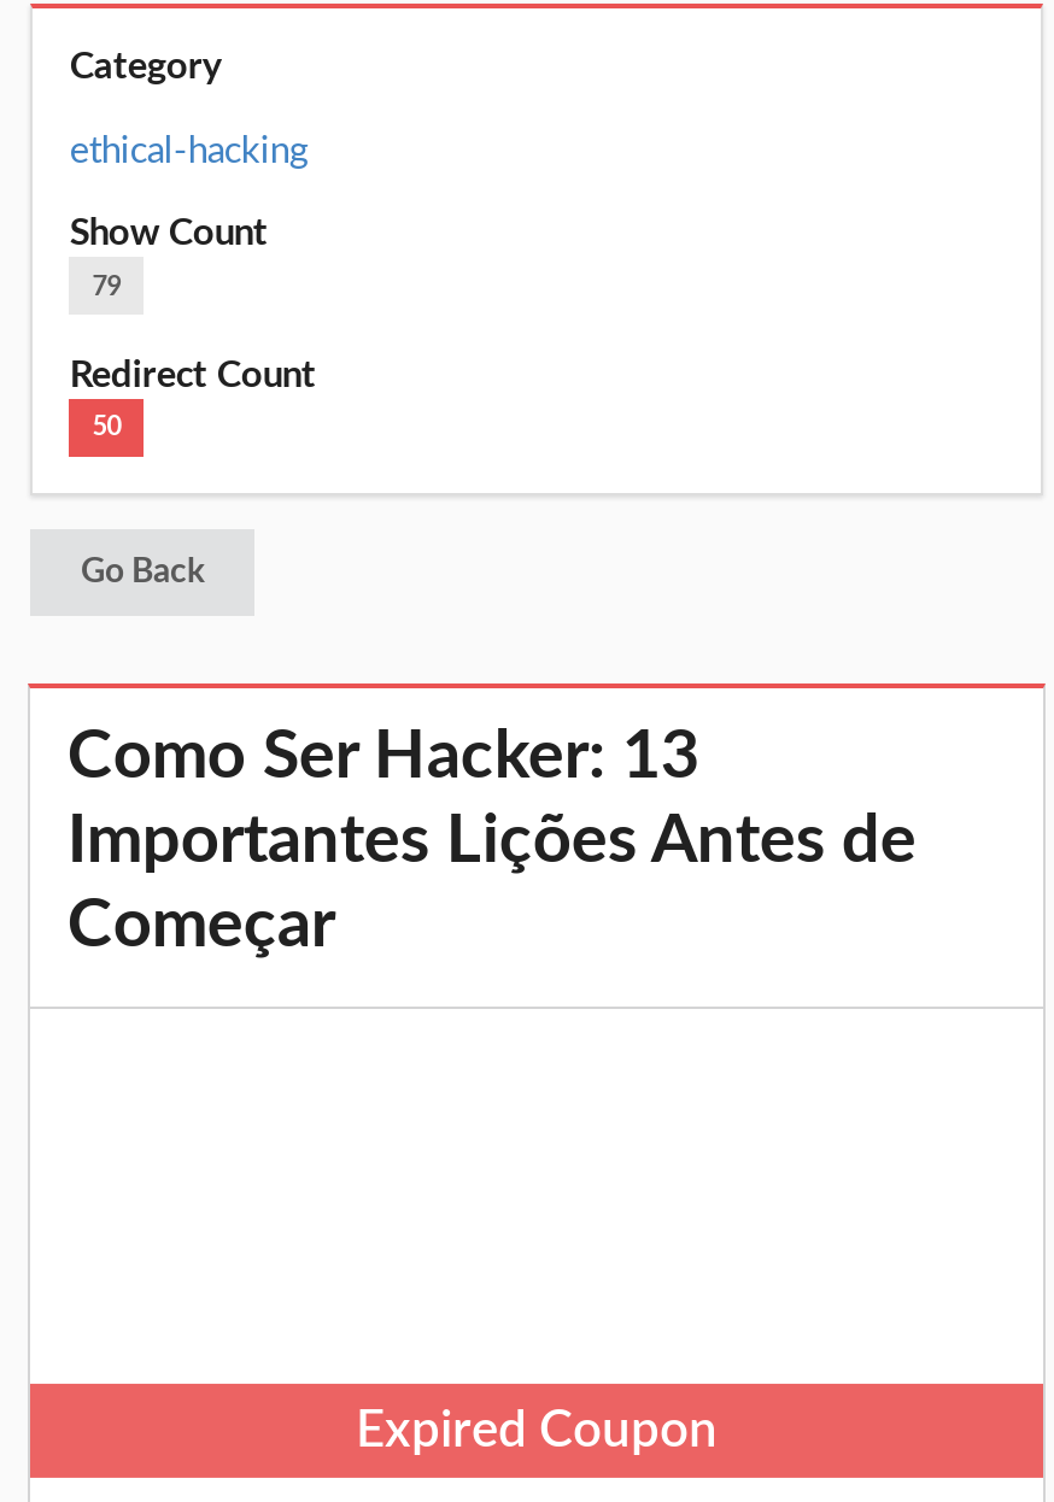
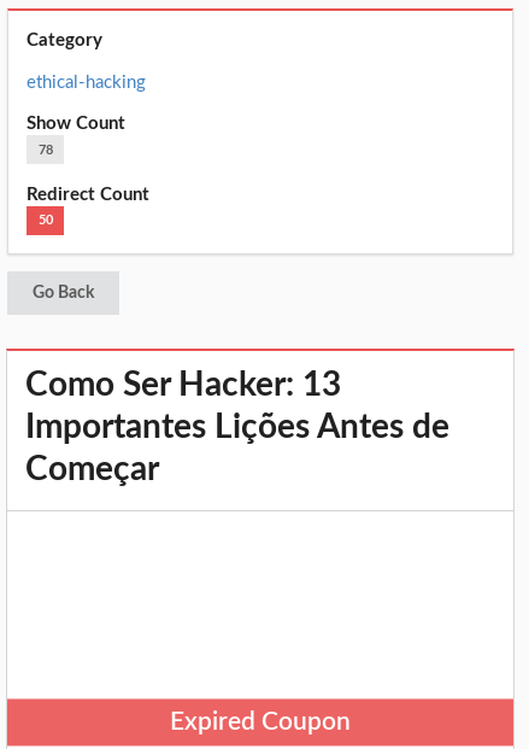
[92,273,121,299] 79 -> [38,143,53,156] 78

